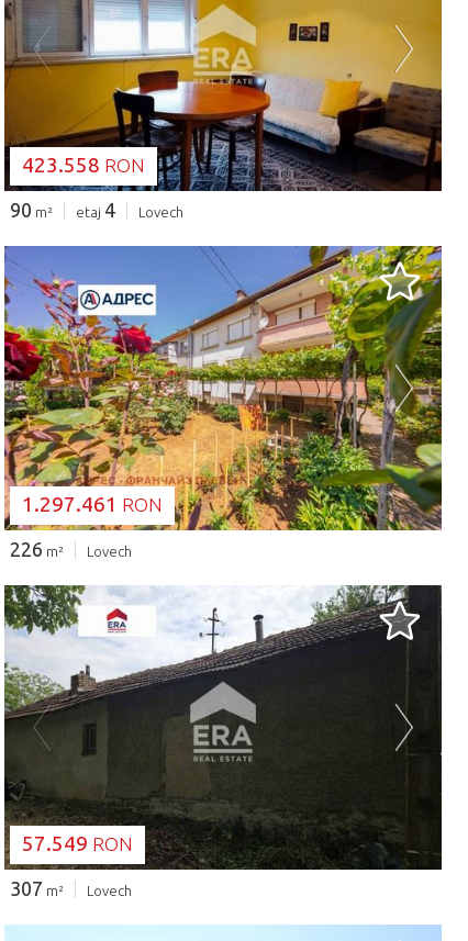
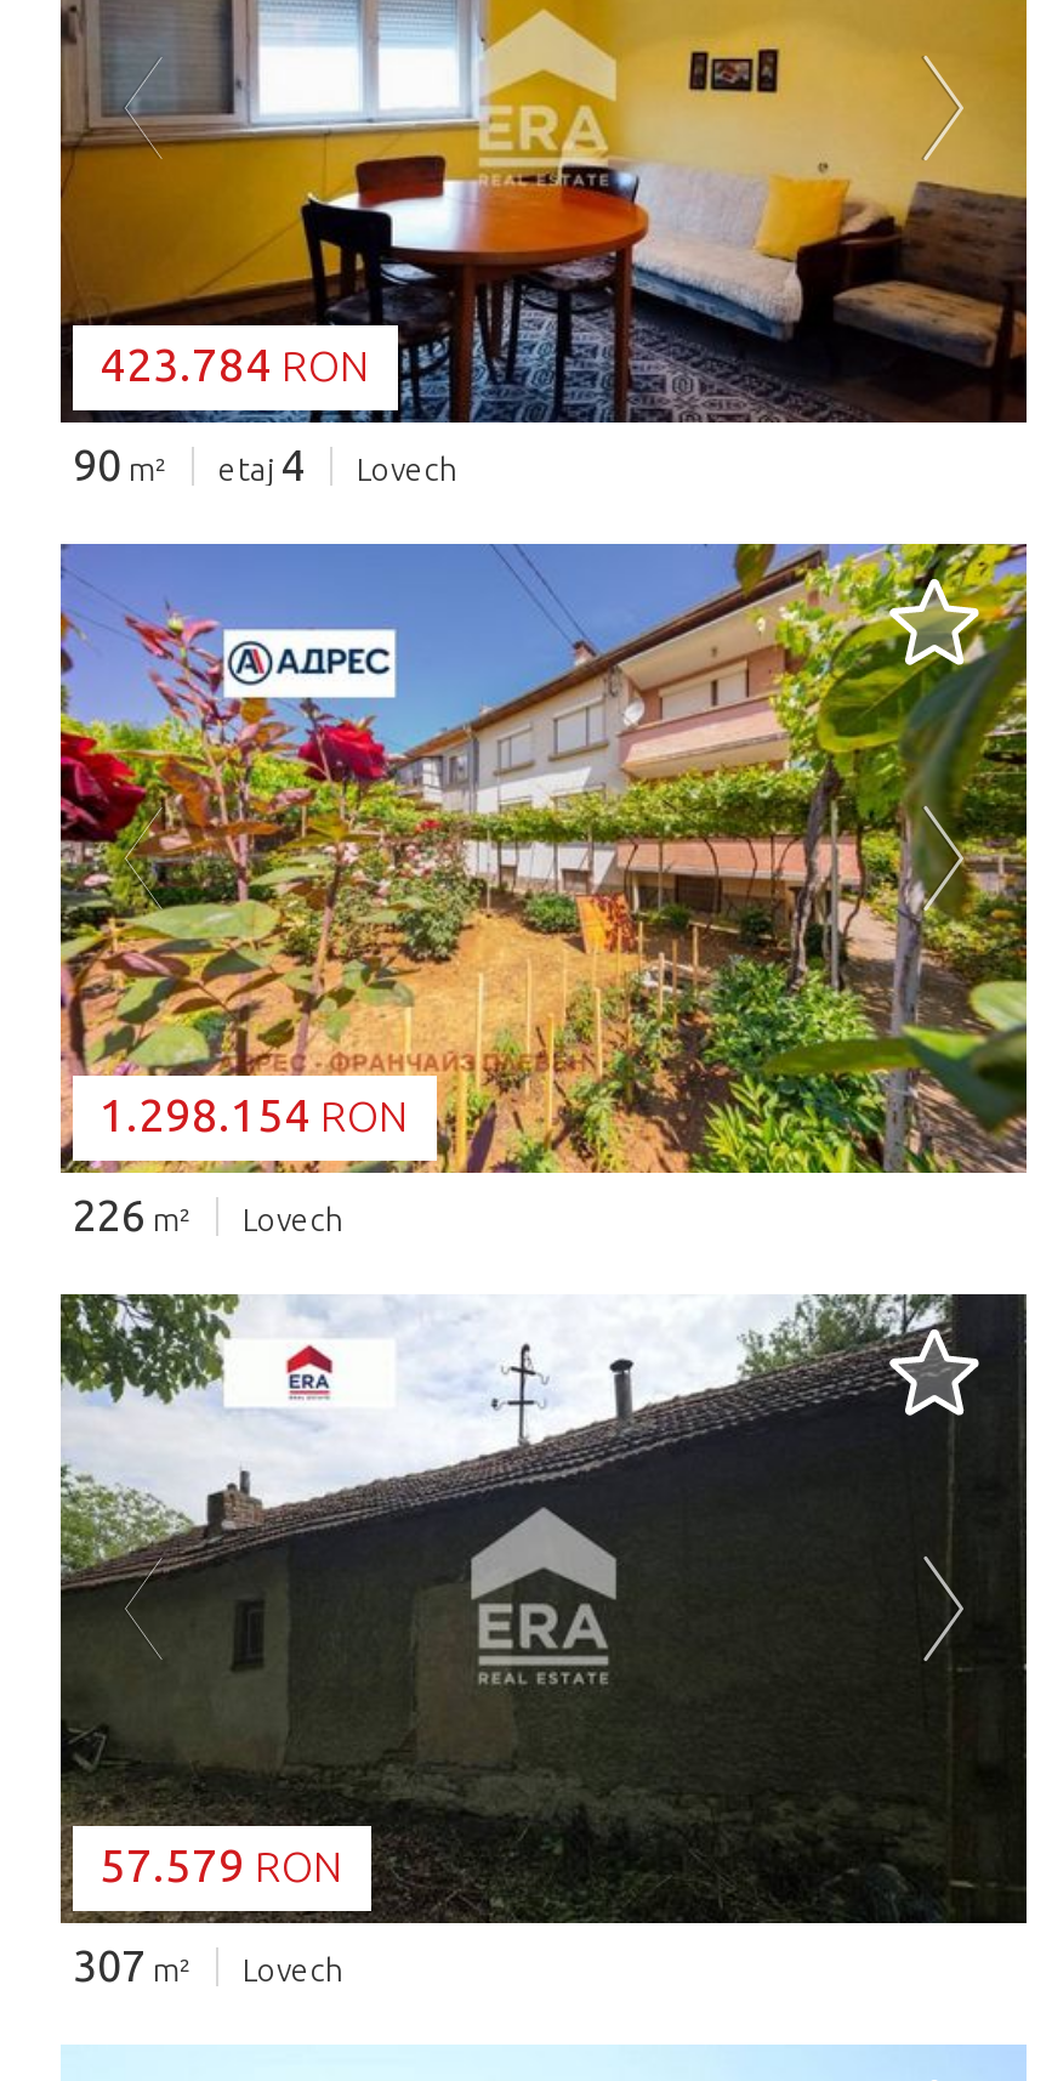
[22,153,145,177] 423.558 RON -> [99,338,371,391] 423.784 RON
[22,492,163,516] 1.297.461 RON -> [99,1088,410,1141] 1.298.154 RON
[22,831,133,855] 57.549 RON -> [99,1837,345,1891] 57.579 RON

